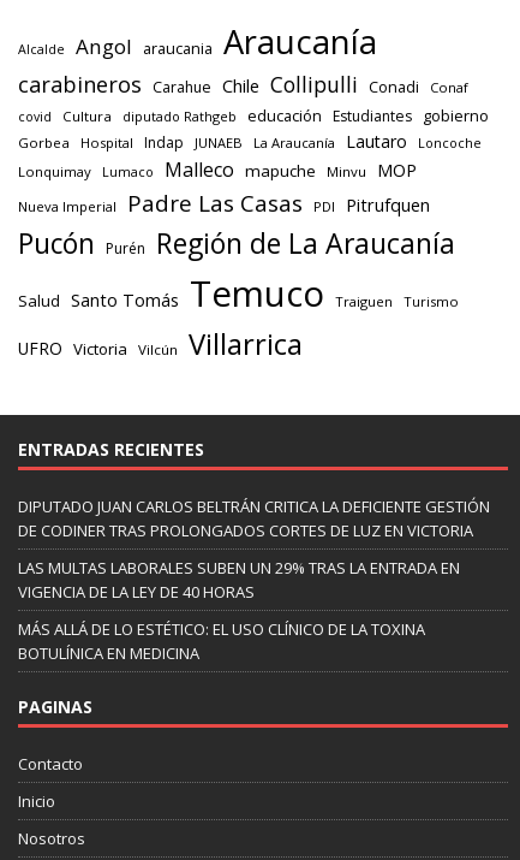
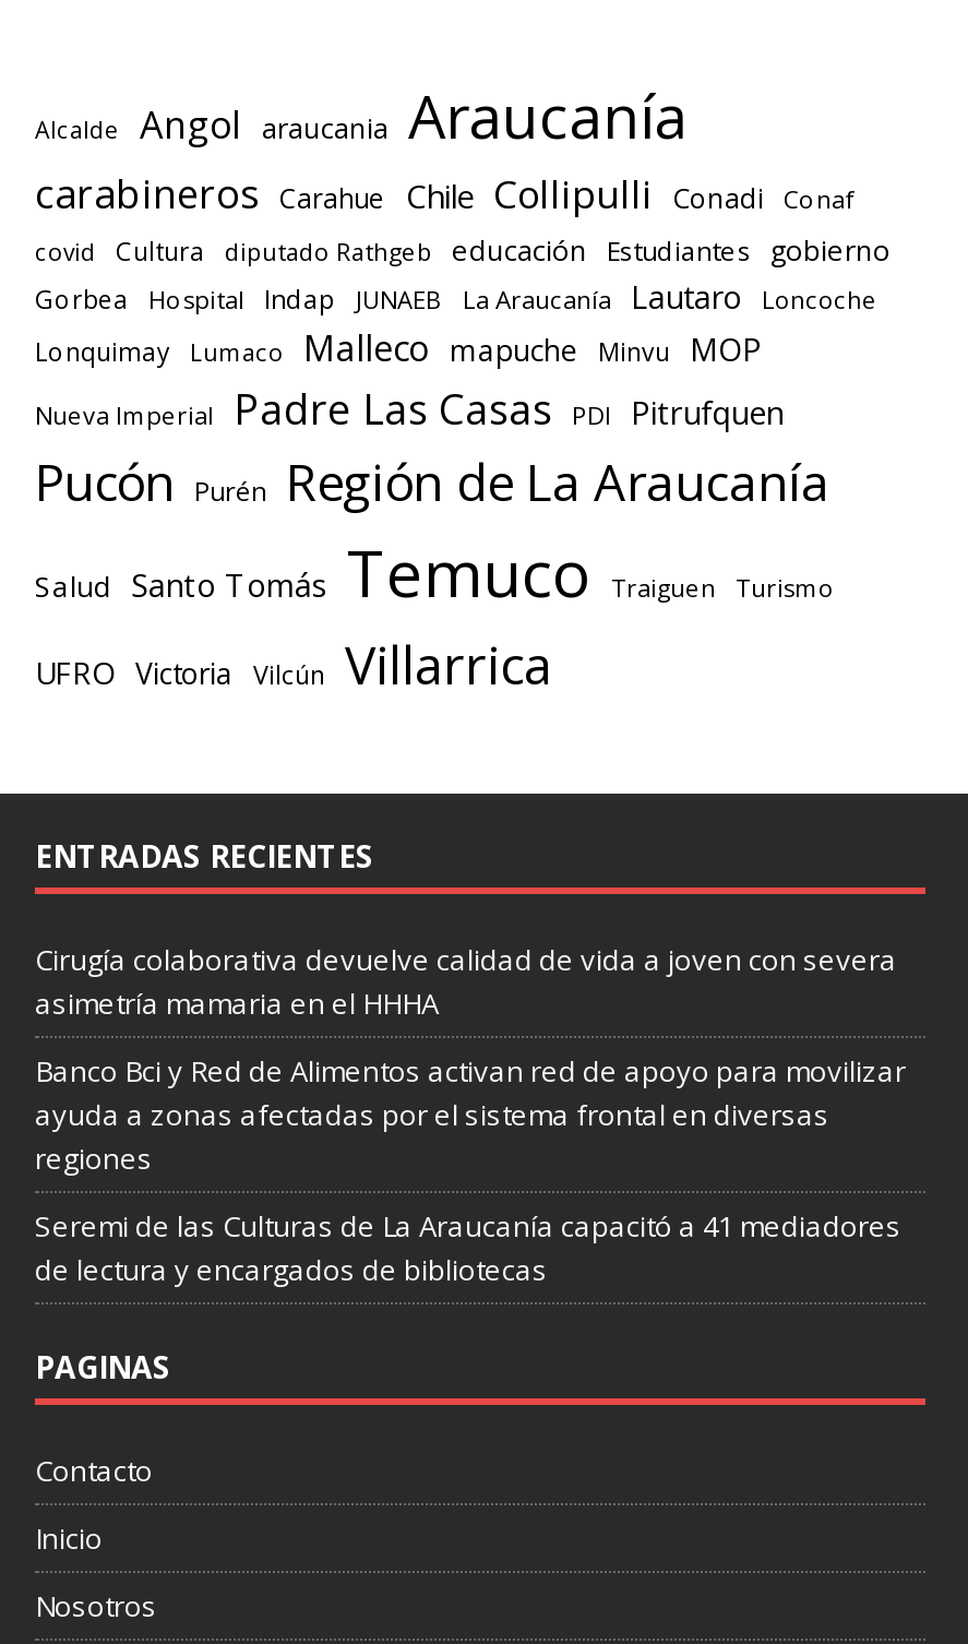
[18,495,490,541] DIPUTADO JUAN CARLOS BELTRÁN CRITICA LA DEFICIENTE GESTIÓN | DE CODINER TRAS PROLONGADOS CORTES DE LUZ EN VICTORIA -> [35,939,897,1022] Cirugía colaborativa devuelve calidad de vida a joven con severa | asimetría mamaria en el HHHA
[18,557,460,602] LAS MULTAS LABORALES SUBEN UN 29% TRAS LA ENTRADA EN | VIGENCIA DE LA LEY DE 40 HORAS -> [35,1051,906,1177] Banco Bci y Red de Alimentos activan red de apoyo para movilizar | ayuda a zonas afectadas por el sistema frontal en diversas | regiones
[18,618,425,664] MÁS ALLÁ DE LO ESTÉTICO: EL USO CLÍNICO DE LA TOXINA | BOTULÍNICA EN MEDICINA -> [35,1206,901,1289] Seremi de las Culturas de La Araucanía capacitó a 41 mediadores | de lectura y encargados de bibliotecas

